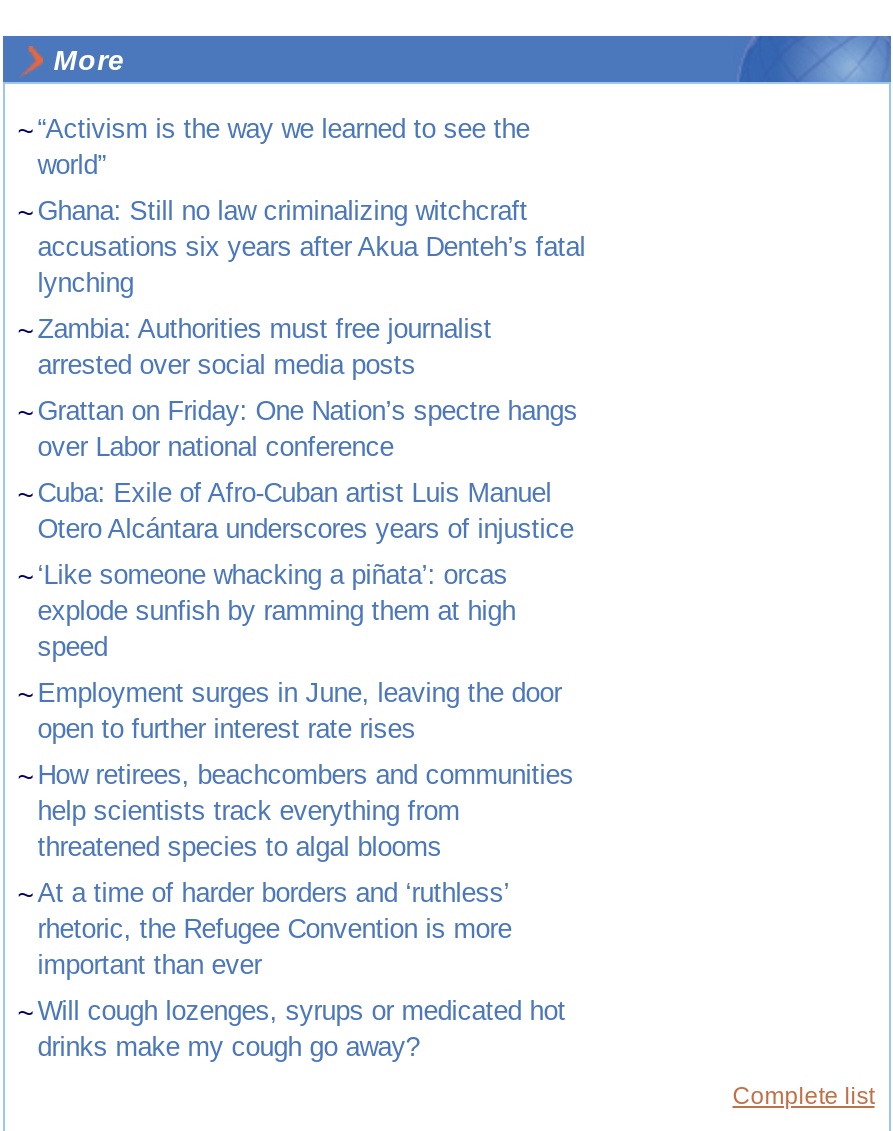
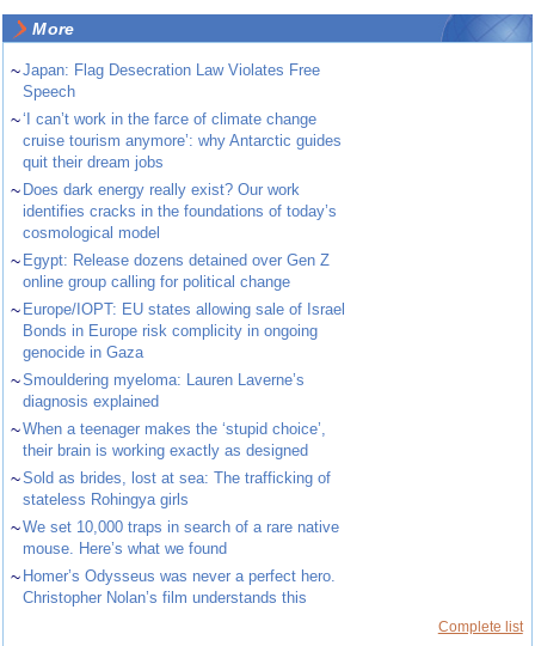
[17,115,529,181] ~ “Activism is the way we learned to see the | world” -> [11,62,320,101] ~ Japan: Flag Desecration Law Violates Free | Speech
[17,197,585,299] ~ Ghana: Still no law criminalizing witchcraft | accusations six years after Akua Denteh’s fatal | lynching -> [11,111,342,172] ~ ‘I can’t work in the farce of climate change | cruise tourism anymore’: why Antarctic guides | quit their dream jobs
[17,315,491,381] ~ Zambia: Authorities must free journalist | arrested over social media posts -> [11,181,337,242] ~ Does dark energy really exist? Our work | identifies cracks in the foundations of today’s | cosmological model
[17,397,577,463] ~ Grattan on Friday: One Nation’s spectre hangs | over Labor national conference -> [11,252,330,291] ~ Egypt: Release dozens detained over Gen Z | online group calling for political change
[17,479,573,545] ~ Cuba: Exile of Afro-Cuban artist Luis Manuel | Otero Alcántara underscores years of injustice -> [11,301,345,362] ~ Europe/IOPT: EU states allowing sale of Israel | Bonds in Europe risk complicity in ongoing | genocide in Gaza
[17,561,515,663] ~ ‘Like someone whacking a piñata’: orcas | explode sunfish by ramming them at high | speed -> [11,371,305,411] ~ Smouldering myeloma: Lauren Laverne’s | diagnosis explained
[17,679,561,745] ~ Employment surges in June, leaving the door | open to further interest rate rises -> [11,420,326,460] ~ When a teenager makes the ‘stupid choice’, | their brain is working exactly as designed
[17,761,573,863] ~ How retirees, beachcombers and communities | help scientists track everything from | threatened species to algal blooms -> [11,470,331,509] ~ Sold as brides, lost at sea: The trafficking of | stateless Rohingya girls
[17,879,511,981] ~ At a time of harder borders and ‘ruthless’ | rhetoric, the Refugee Convention is more | important than ever -> [11,519,339,558] ~ We set 10,000 traps in search of a rare native | mouse. Here’s what we found
[17,997,565,1063] ~ Will cough lozenges, syrups or medicated hot | drinks make my cough go away? -> [11,568,336,607] ~ Homer’s Odysseus was never a perfect hero. | Christopher Nolan’s film understands this

